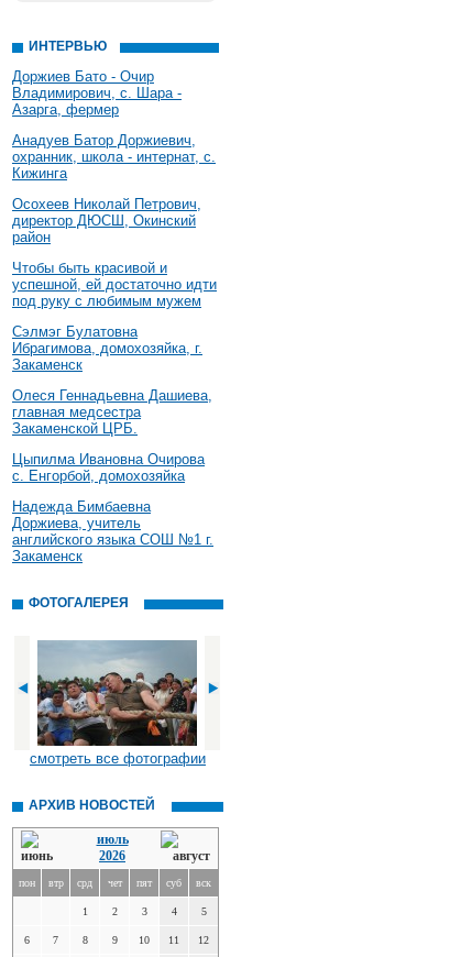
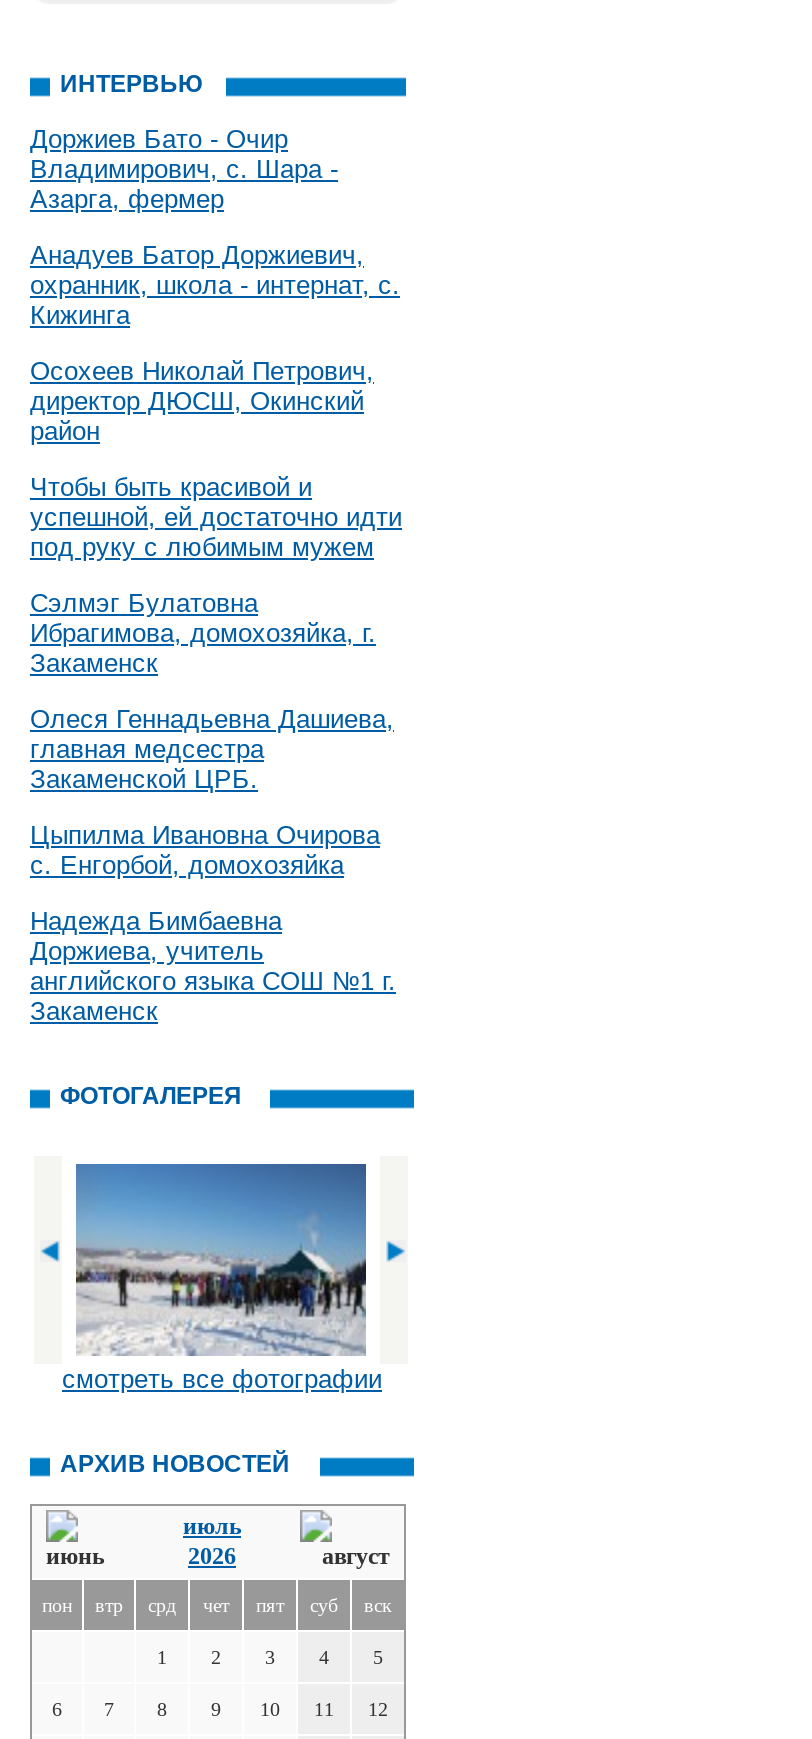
[36,640,198,747] [image] -> [74,1162,368,1358] [image]

